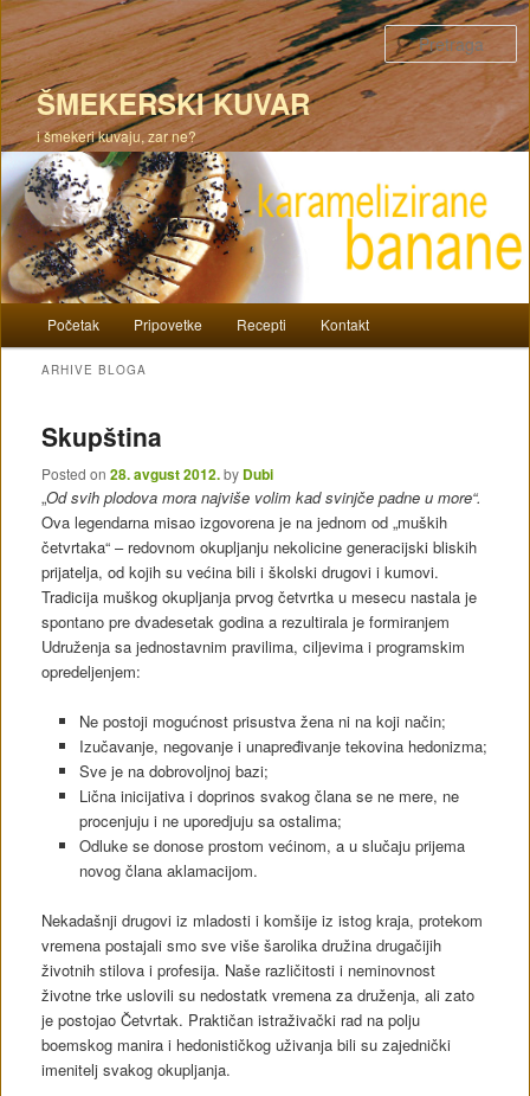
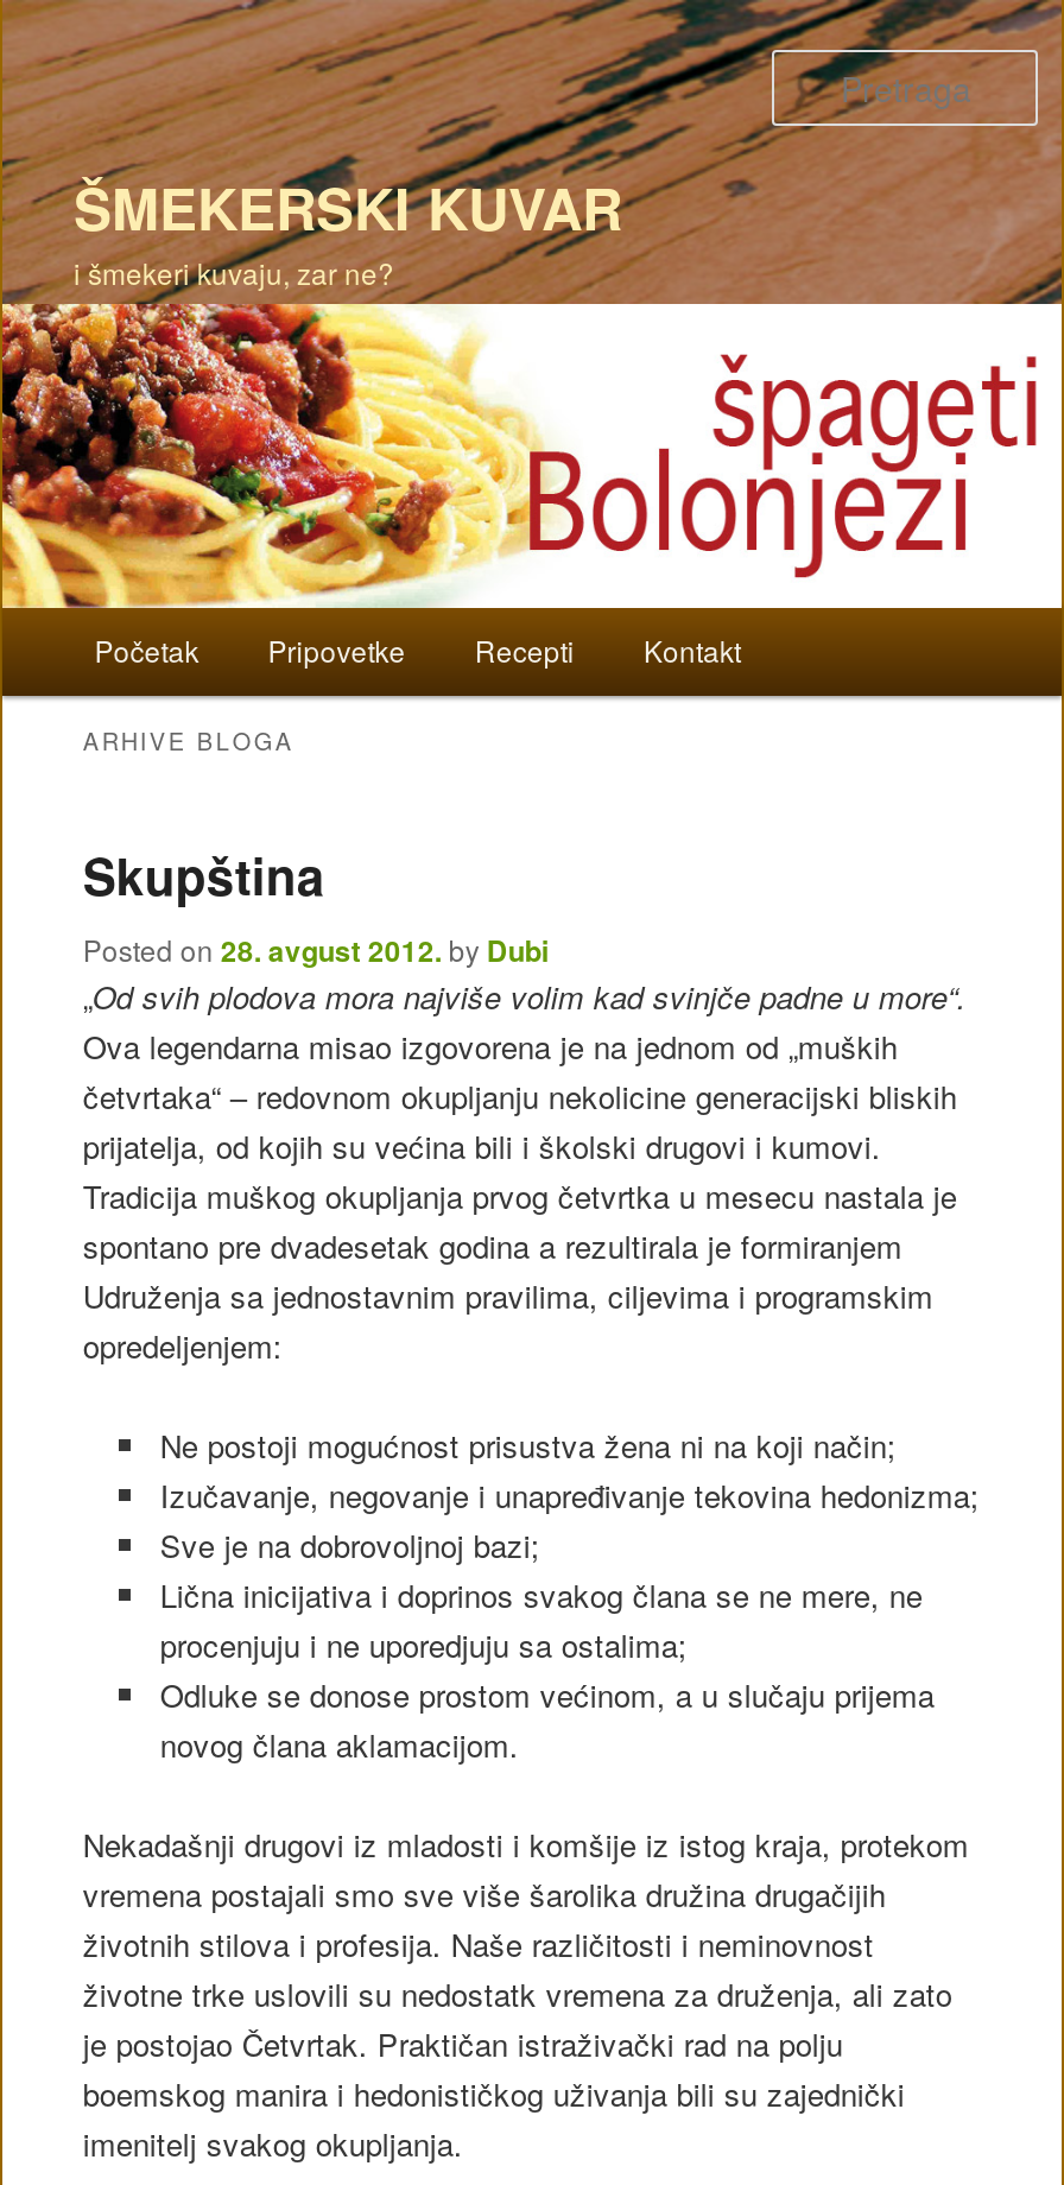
[4,150,523,305] [image] -> [7,302,1047,610] [image]

